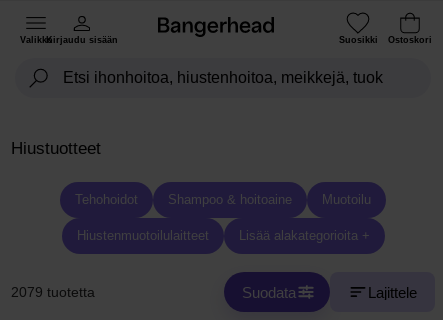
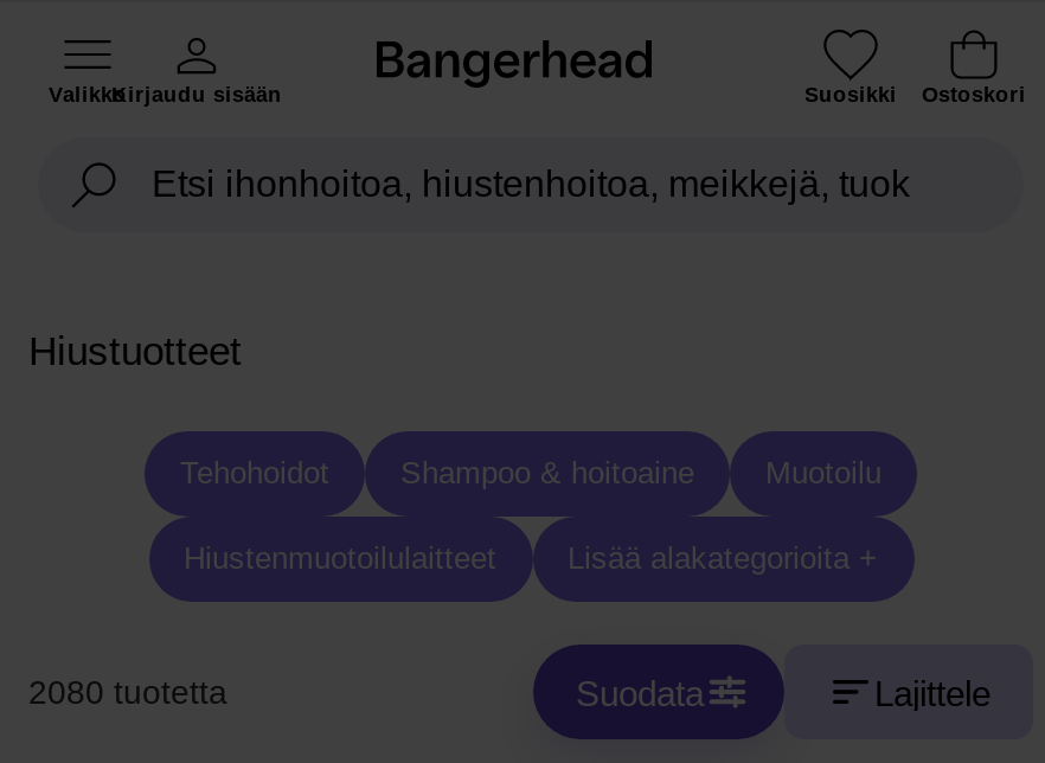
[11,284,95,300] 2079 tuotetta -> [28,673,227,711] 2080 tuotetta

